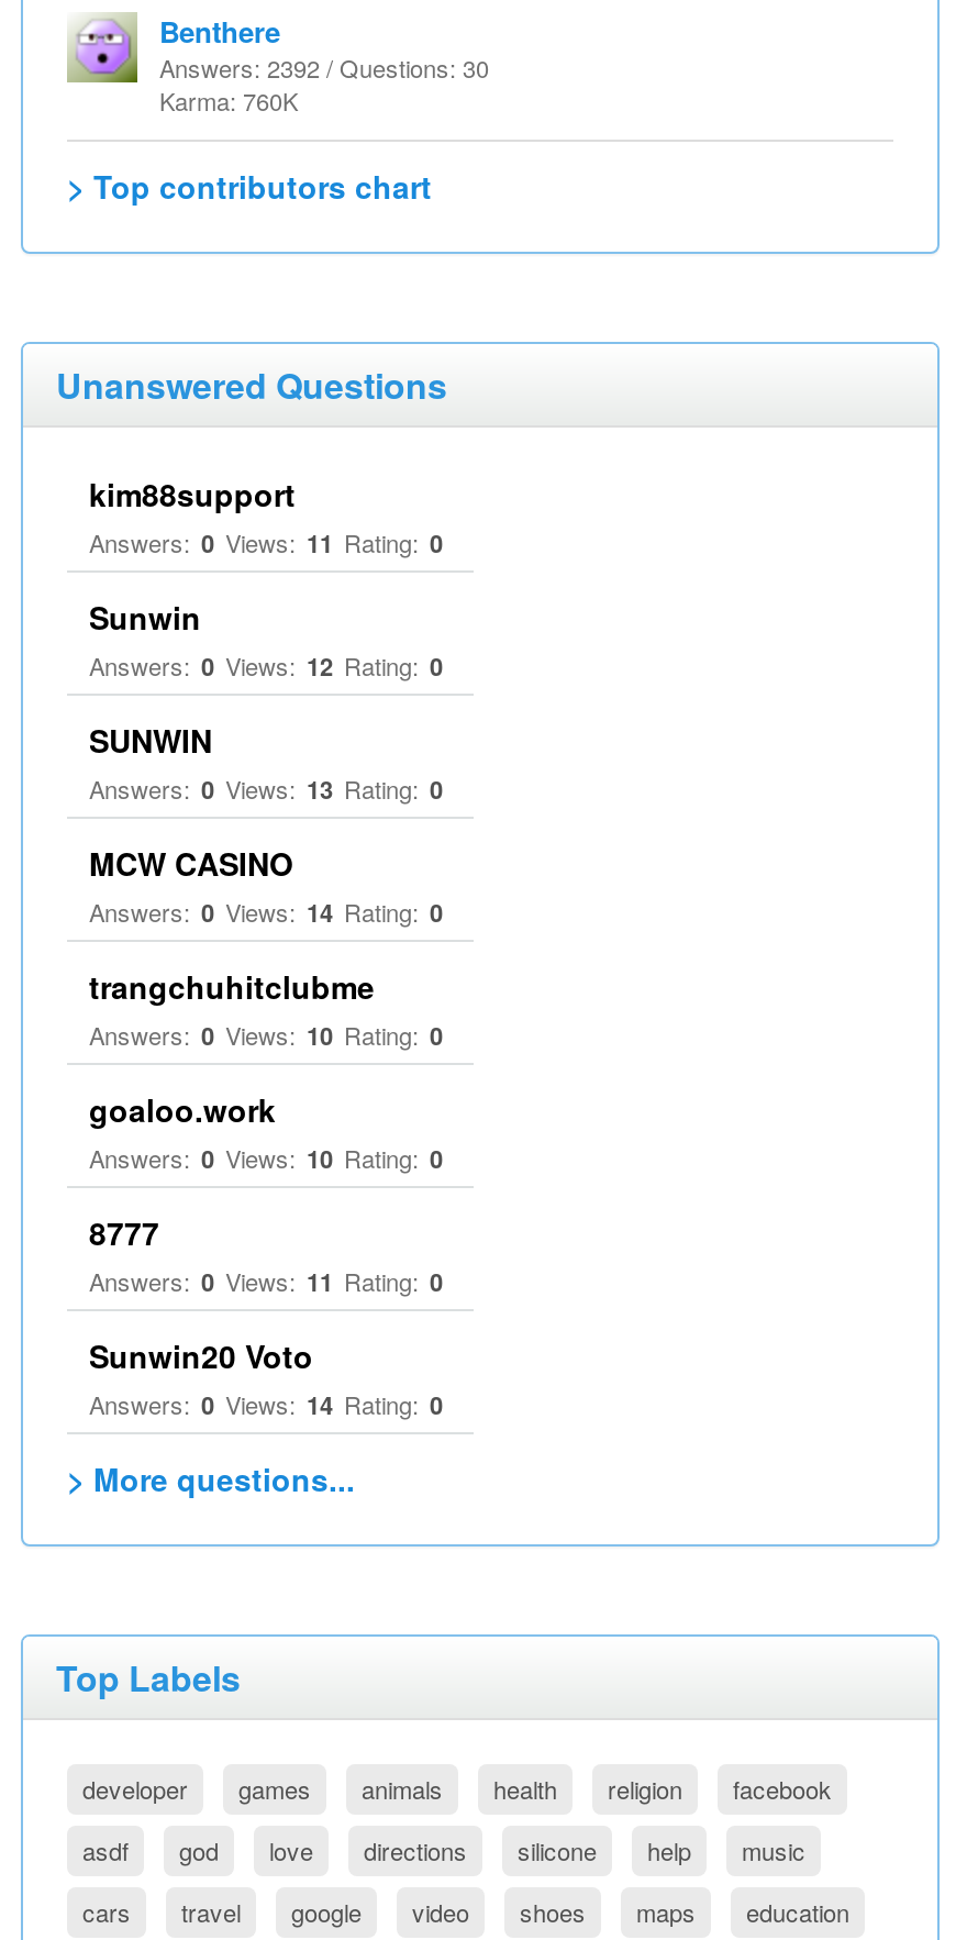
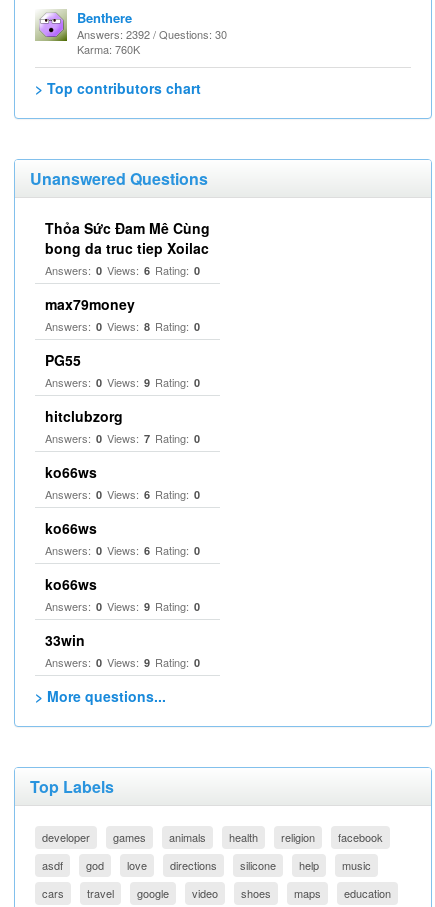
[89,472,443,559] kim88support | Answers: 0 Views: 11 Rating: 0 -> [45,218,210,278] Thỏa Sức Đam Mê Cùng | bong da truc tiep Xoilac | Answers: 0 Views: 6 Rating: 0
[89,595,443,683] Sunwin | Answers: 0 Views: 12 Rating: 0 -> [45,294,200,334] max79money | Answers: 0 Views: 8 Rating: 0
[89,718,443,806] SUNWIN | Answers: 0 Views: 13 Rating: 0 -> [45,350,200,390] PG55 | Answers: 0 Views: 9 Rating: 0
[89,841,443,929] MCW CASINO | Answers: 0 Views: 14 Rating: 0 -> [45,406,200,446] hitclubzorg | Answers: 0 Views: 7 Rating: 0
[89,964,443,1052] trangchuhitclubme | Answers: 0 Views: 10 Rating: 0 -> [45,462,200,502] ko66ws | Answers: 0 Views: 6 Rating: 0
[89,1087,443,1175] goaloo.work | Answers: 0 Views: 10 Rating: 0 -> [45,518,200,558] ko66ws | Answers: 0 Views: 6 Rating: 0
[89,1210,443,1298] 8777 | Answers: 0 Views: 11 Rating: 0 -> [45,574,200,614] ko66ws | Answers: 0 Views: 9 Rating: 0
[89,1333,443,1421] Sunwin20 Voto | Answers: 0 Views: 14 Rating: 0 -> [45,630,200,670] 33win | Answers: 0 Views: 9 Rating: 0

